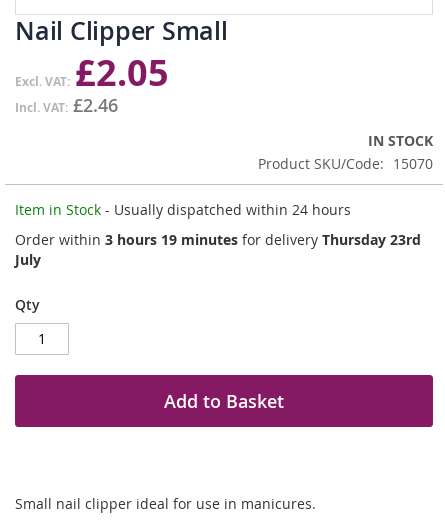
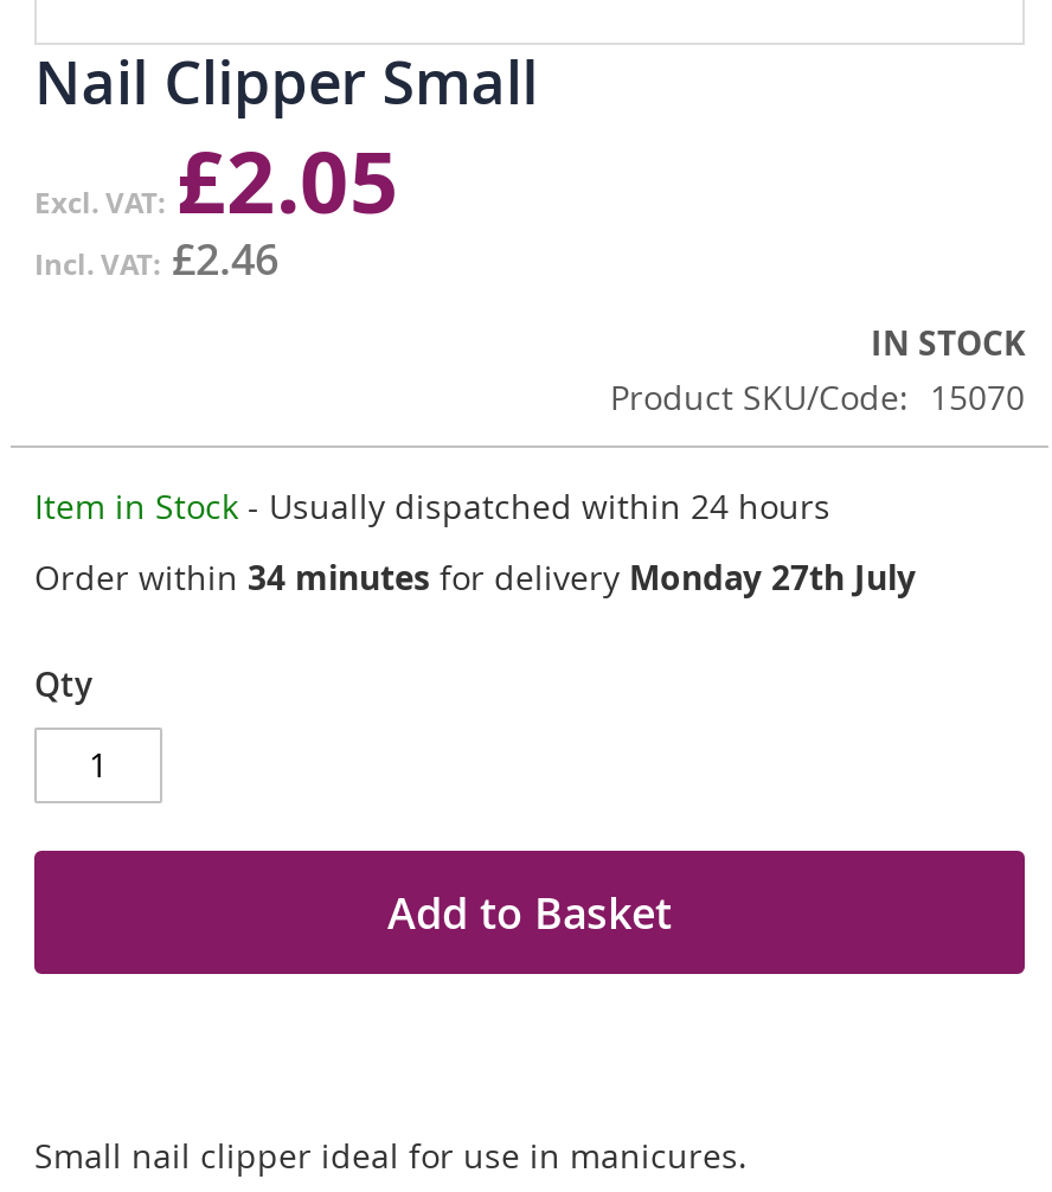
[15,230,421,269] Order within 3 hours 19 minutes for delivery Thursday 23rd | July -> [34,554,916,599] Order within 34 minutes for delivery Monday 27th July

